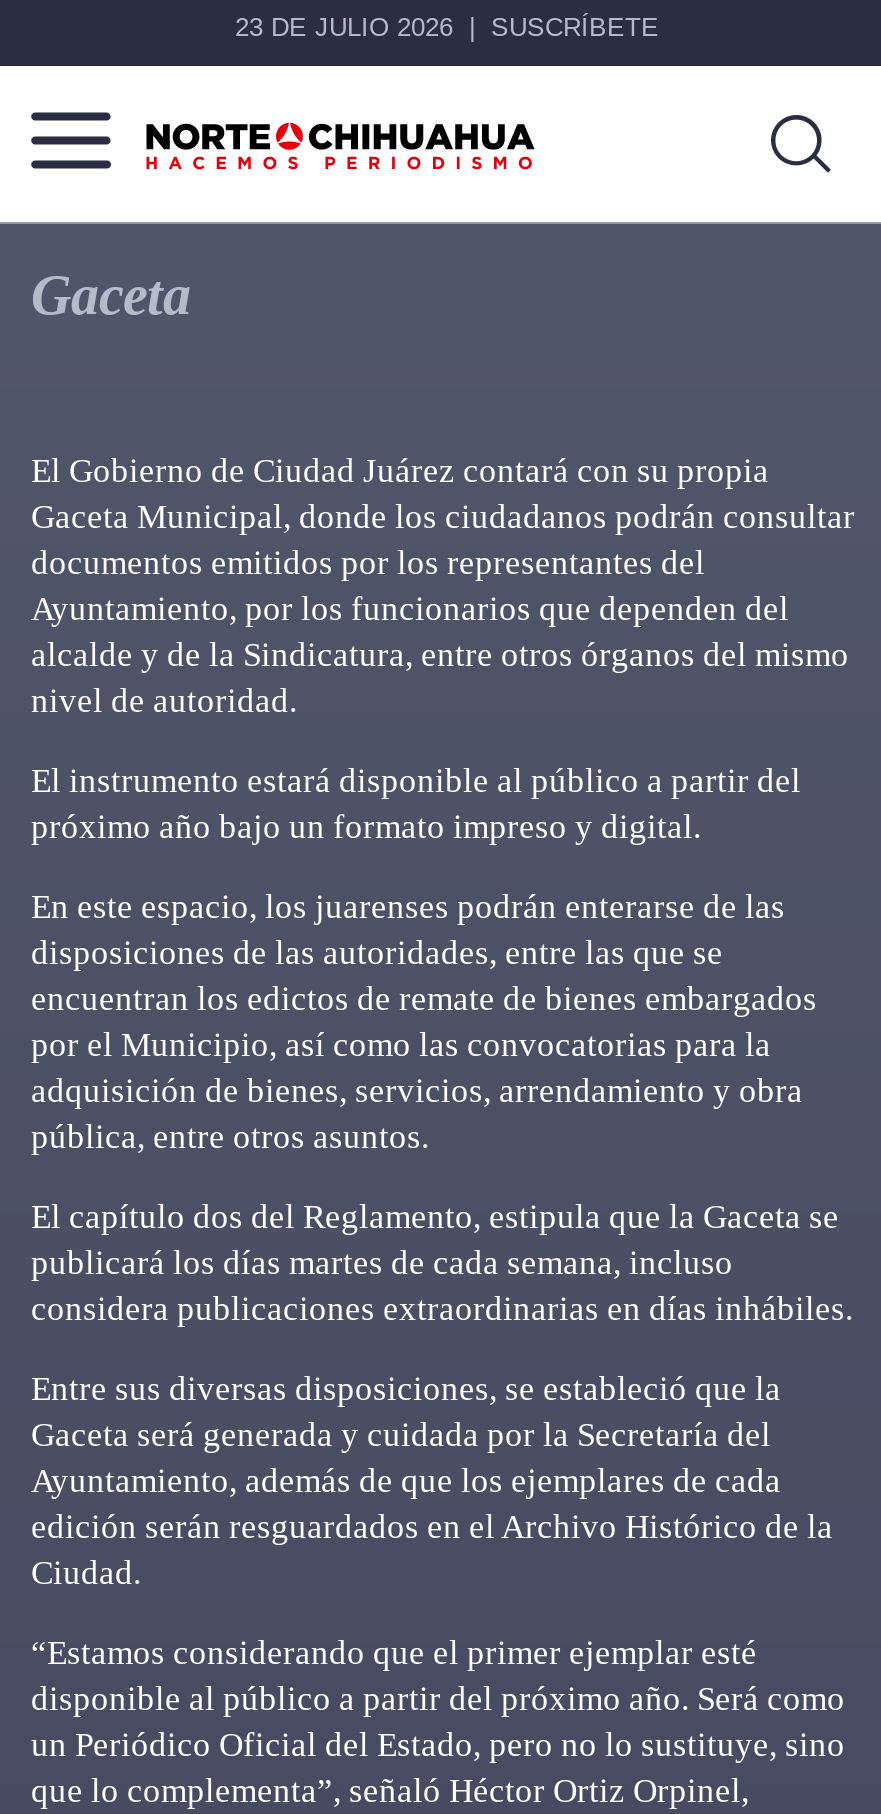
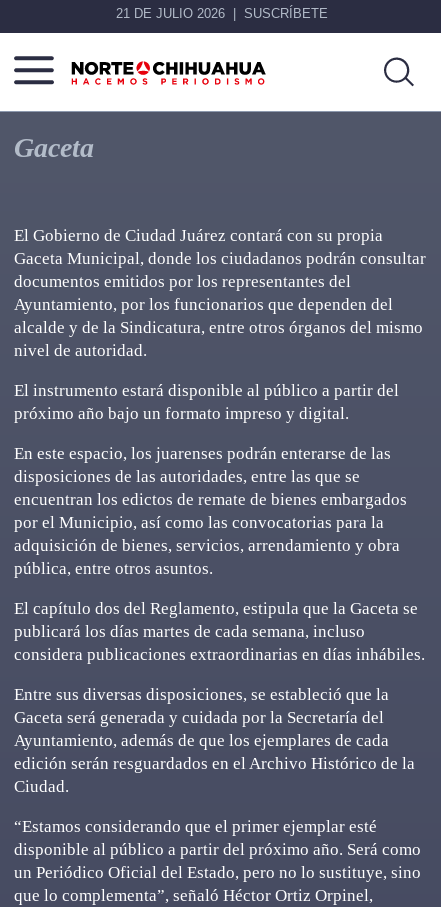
[235,12,659,42] 23 DE JULIO 2026 SUSCRÍBETE -> [116,6,328,21] 21 DE JULIO 2026 SUSCRÍBETE

